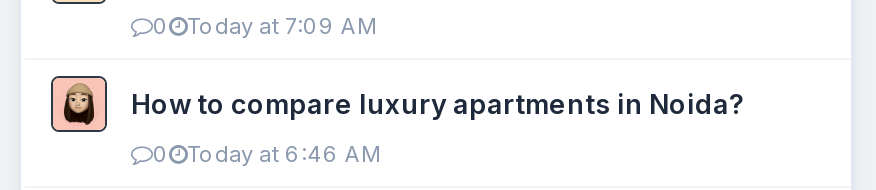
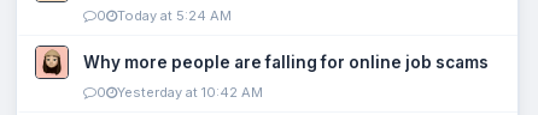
[153,12,377,40] 0 Today at 7:09 AM -> [97,7,232,24] 0 Today at 5:24 AM
[131,88,743,120] How to compare luxury apartments in Noida? -> [83,53,489,72] Why more people are falling for online job scams
[187,140,381,168] Today at 6:46 AM -> [117,84,263,101] Yesterday at 10:42 AM

